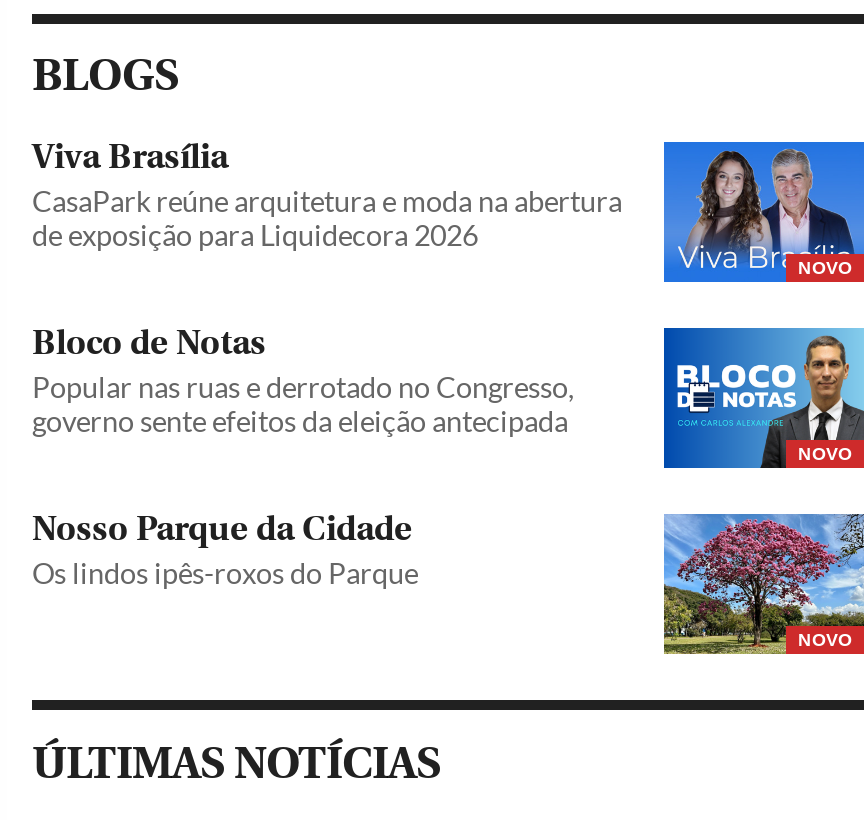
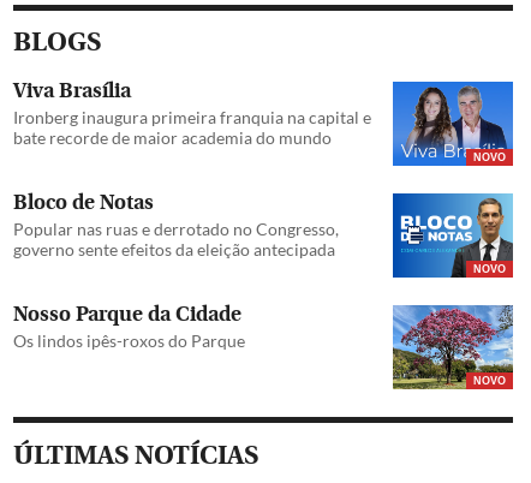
[32,183,622,251] CasaPark reúne arquitetura e moda na abertura | de exposição para Liquidecora 2026 -> [13,106,371,147] Ironberg inaugura primeira franquia na capital e | bate recorde de maior academia do mundo

